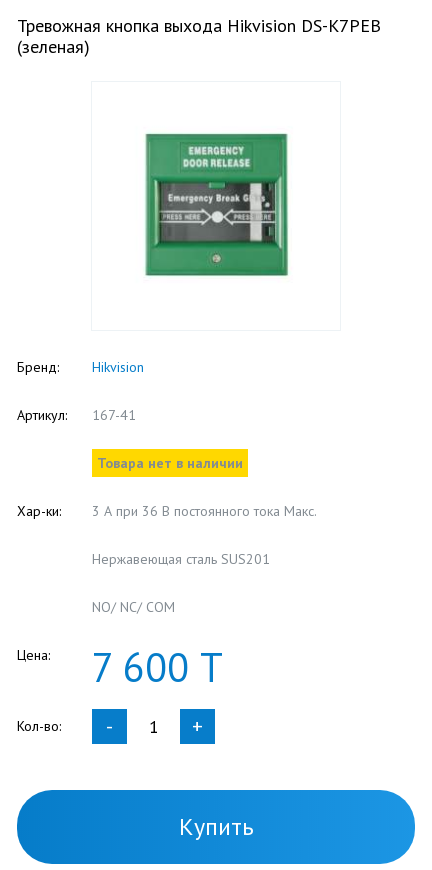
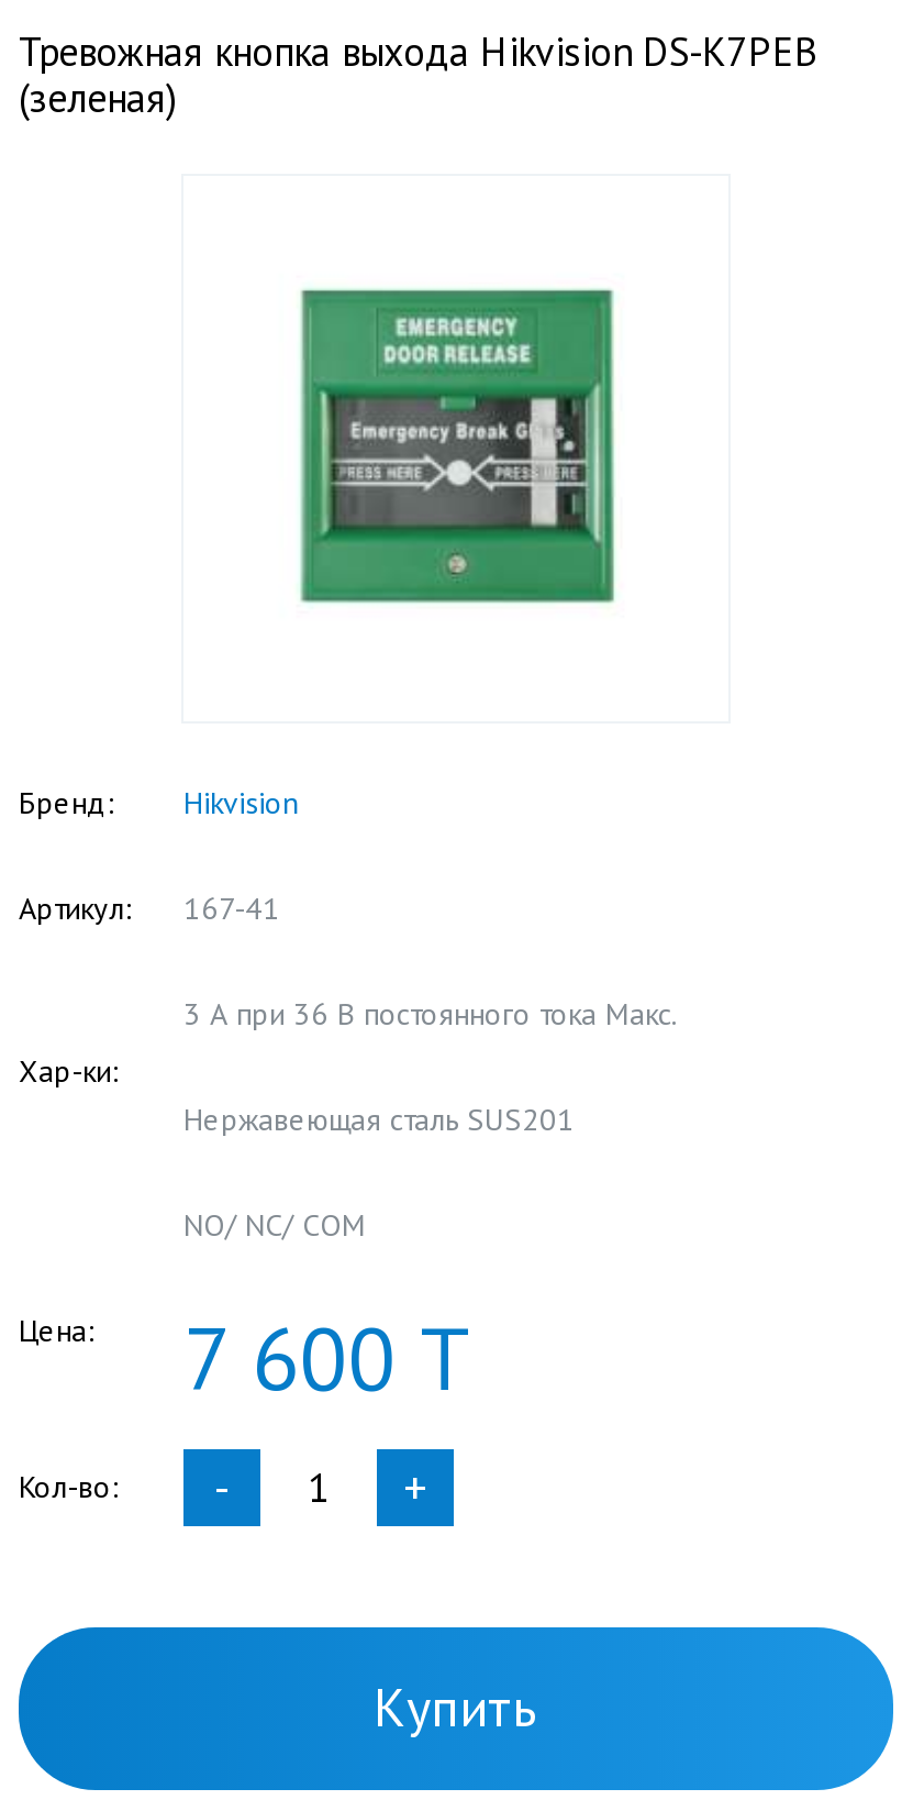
[97,454,243,472] Товара нет в наличии -> none

